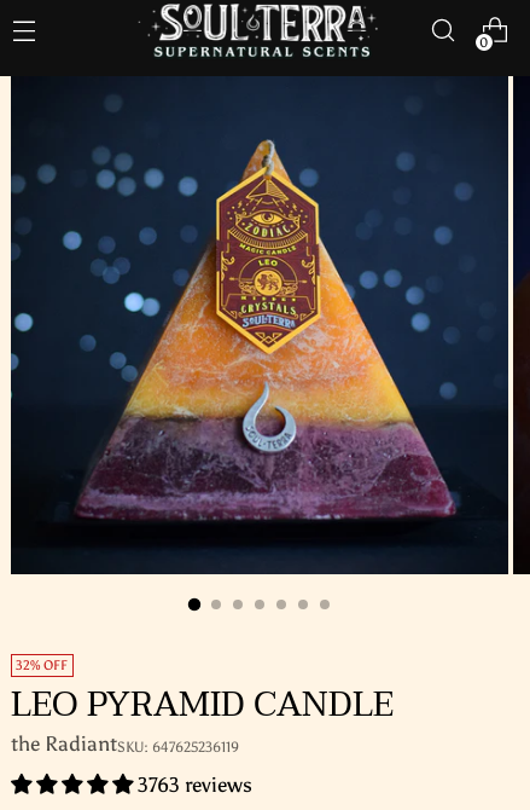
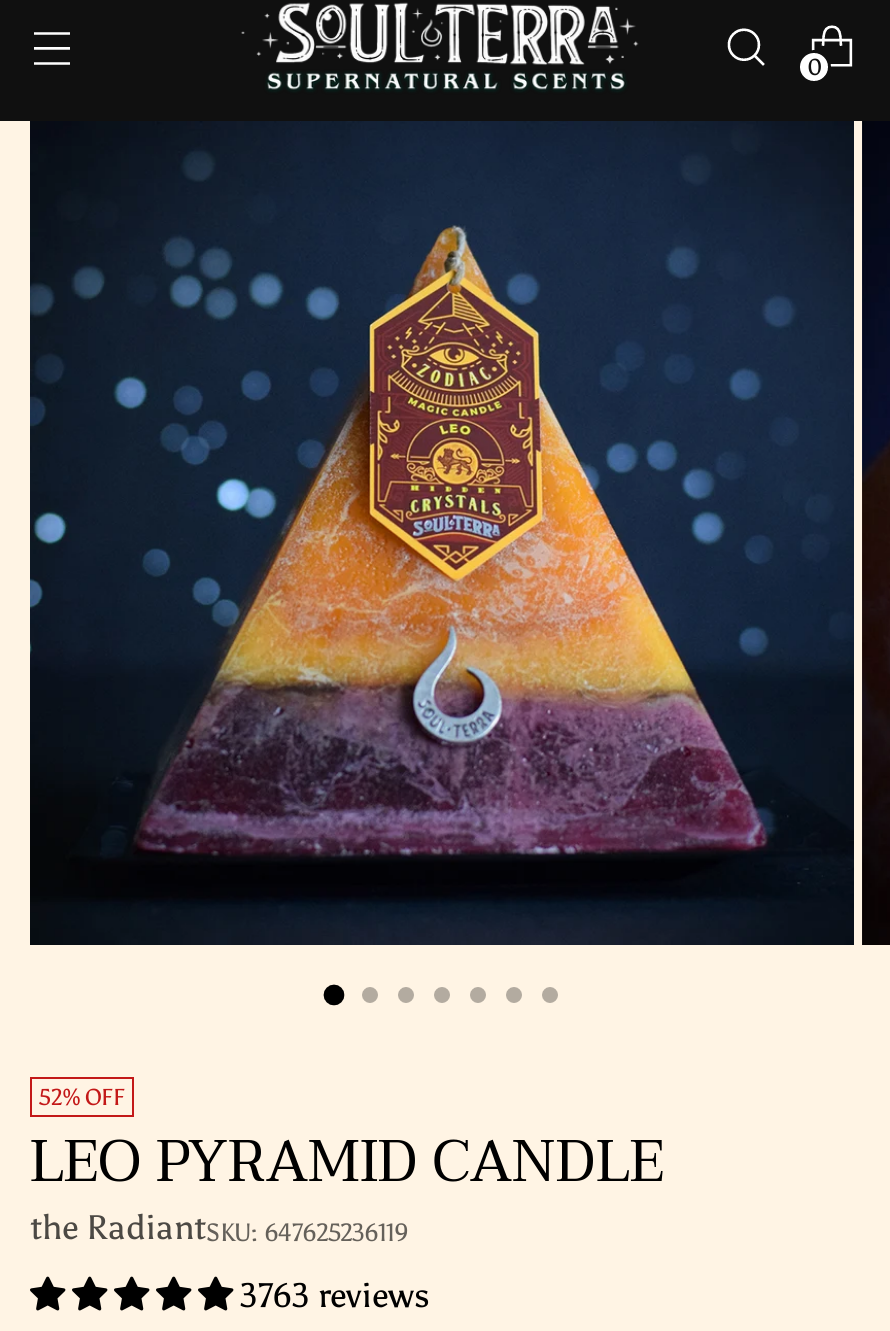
[16,656,68,673] 32% OFF -> [39,1083,125,1111] 52% OFF

